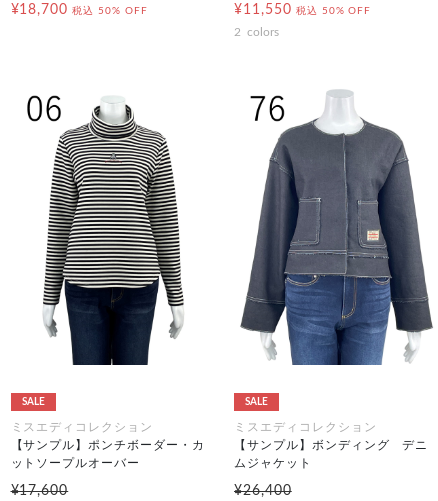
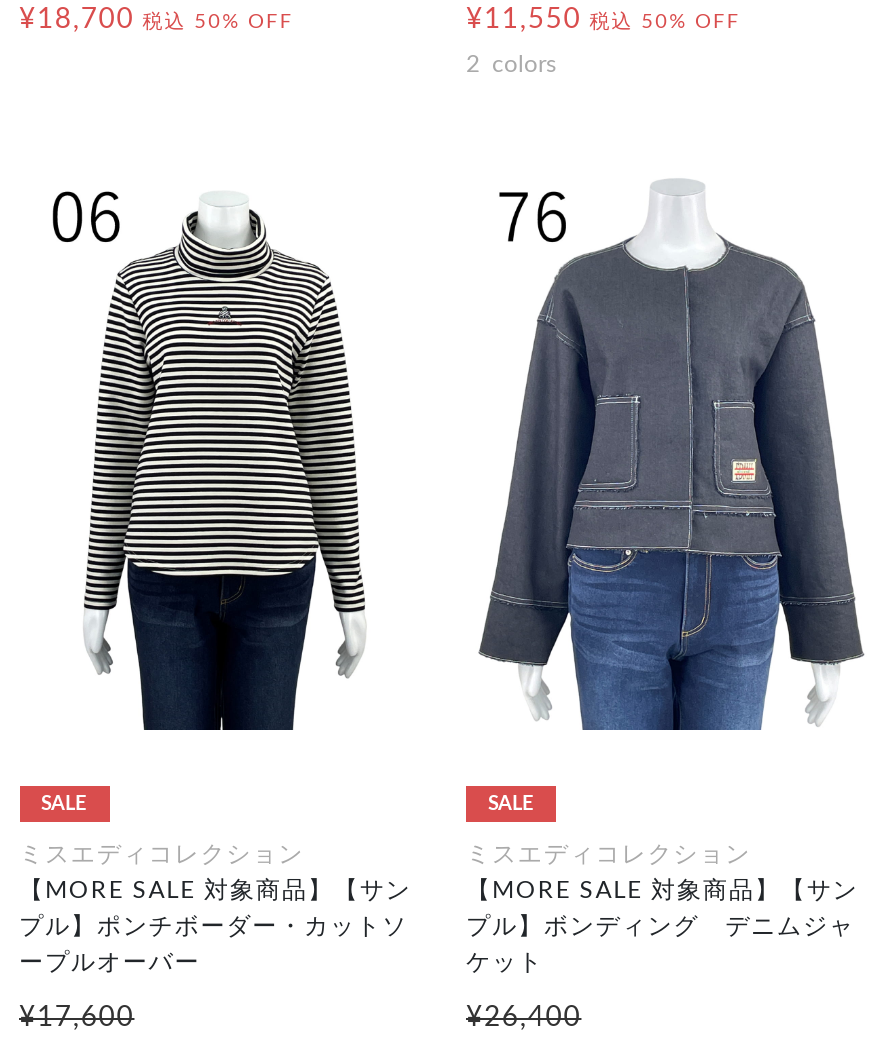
[10,439,205,469] 【サンプル】ポンチボーダー・カ | ットソープルオーバー -> [19,877,412,973] 【MORE SALE 対象商品】【サン | プル】ポンチボーダー・カットソ | ープルオーバー
[234,439,428,469] 【サンプル】ボンディング デニ | ムジャケット -> [466,877,858,973] 【MORE SALE 対象商品】【サン | プル】ボンディング デニムジャ | ケット

